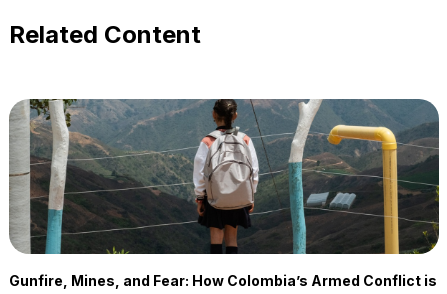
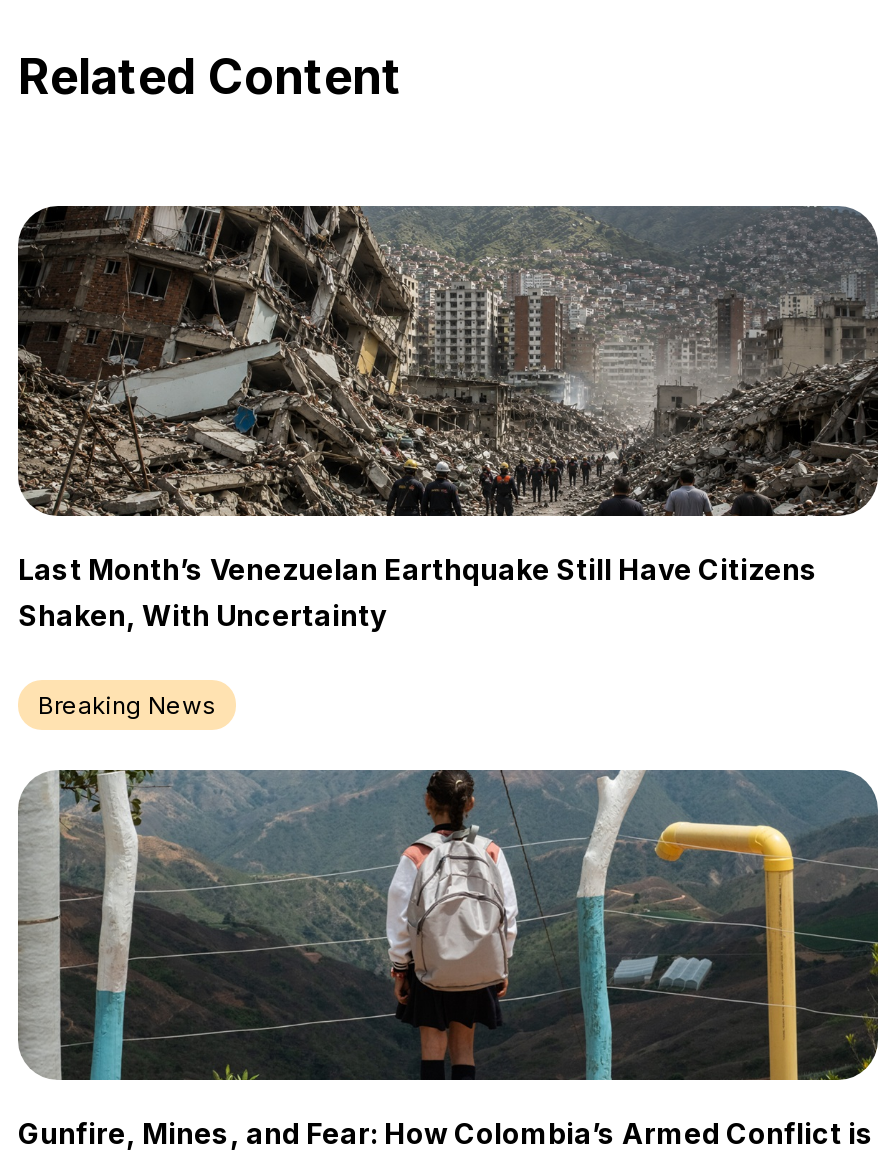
none -> [18,204,878,720] [image] | Last Month’s Venezuelan Earthquake Still Have Citizens | Shaken, With Uncertainty | Breaking News

